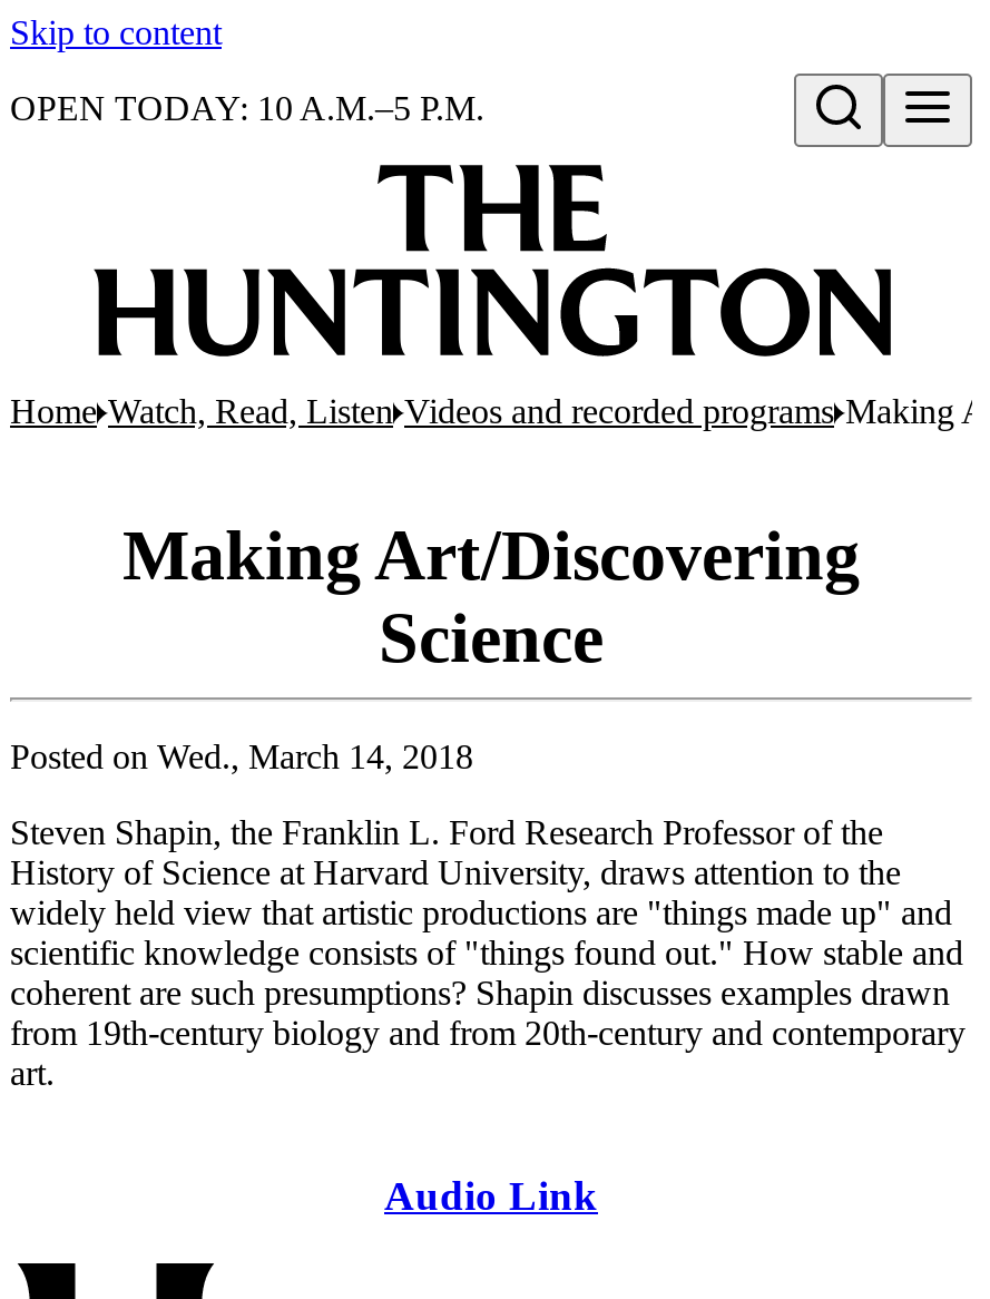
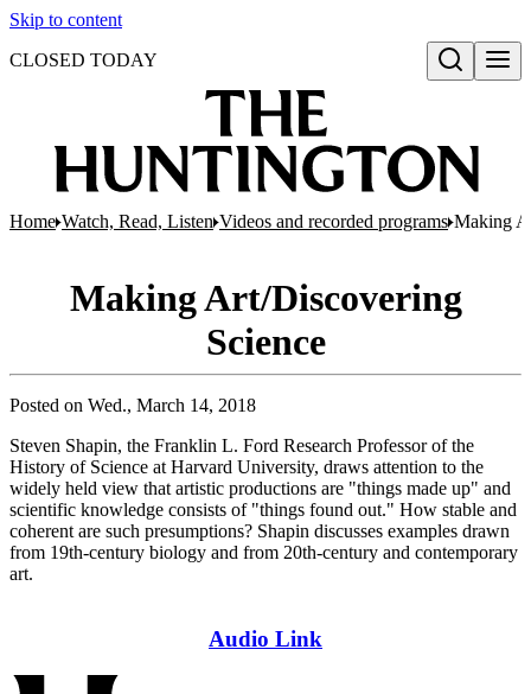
[10,89,484,127] OPEN TODAY: 10 A.M.–5 P.M. -> [9,50,158,70] CLOSED TODAY

